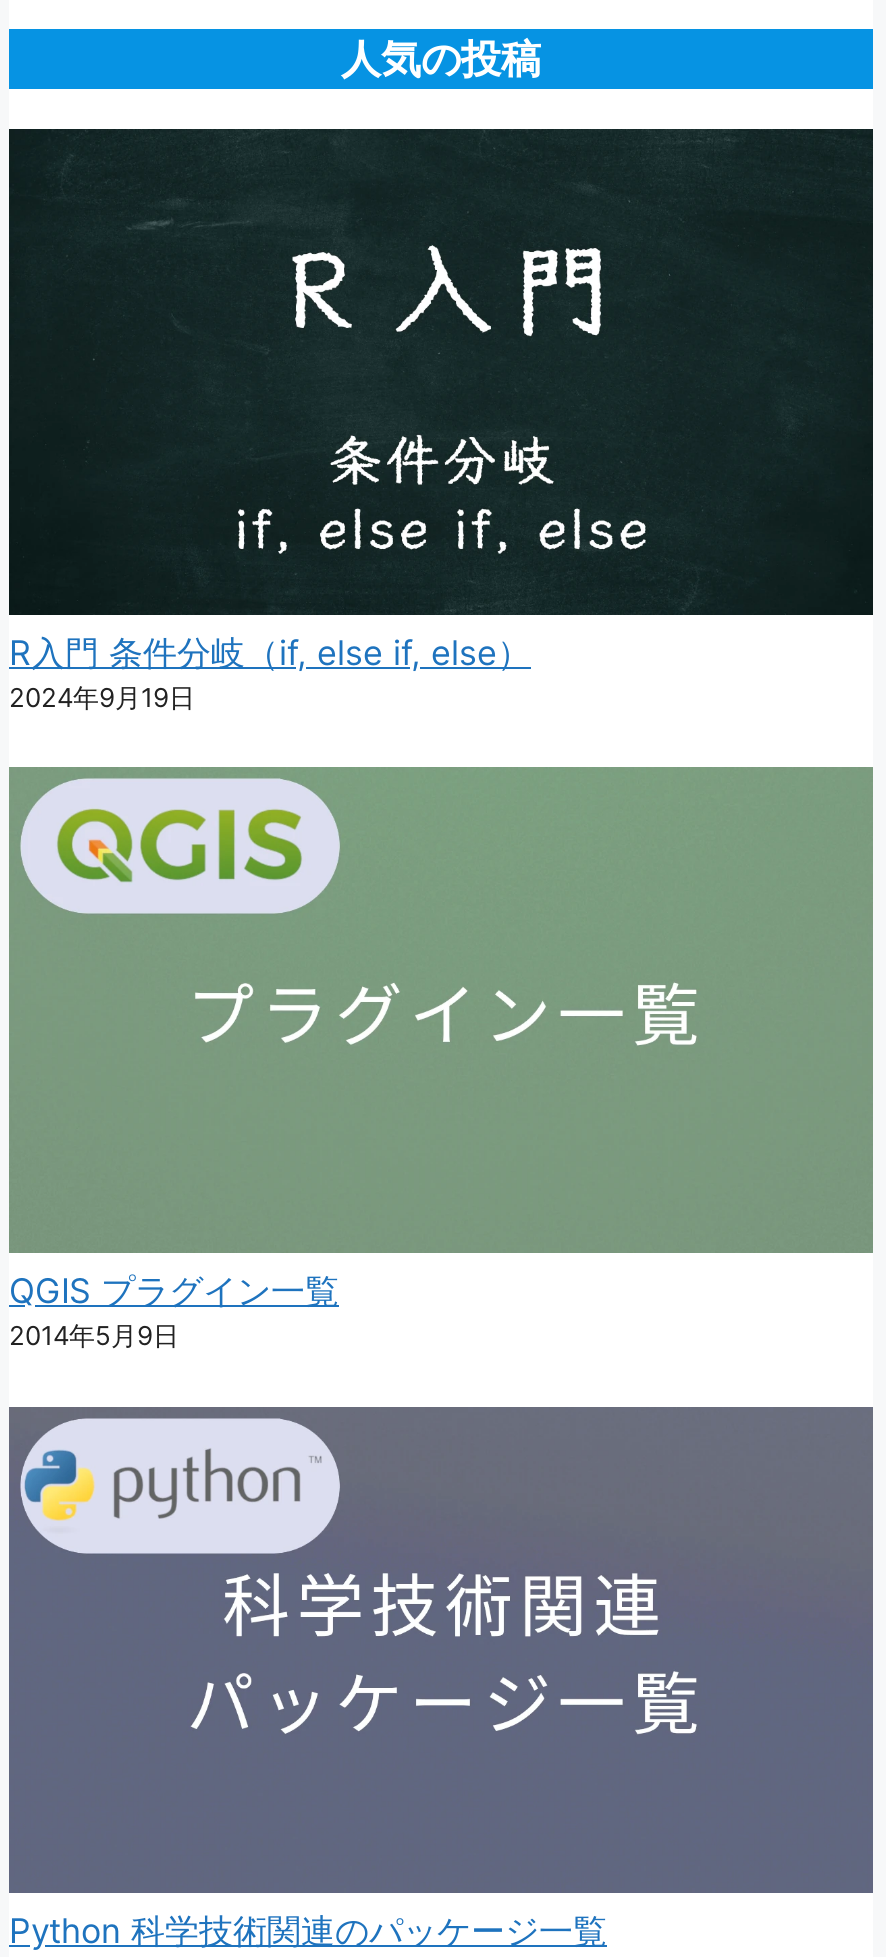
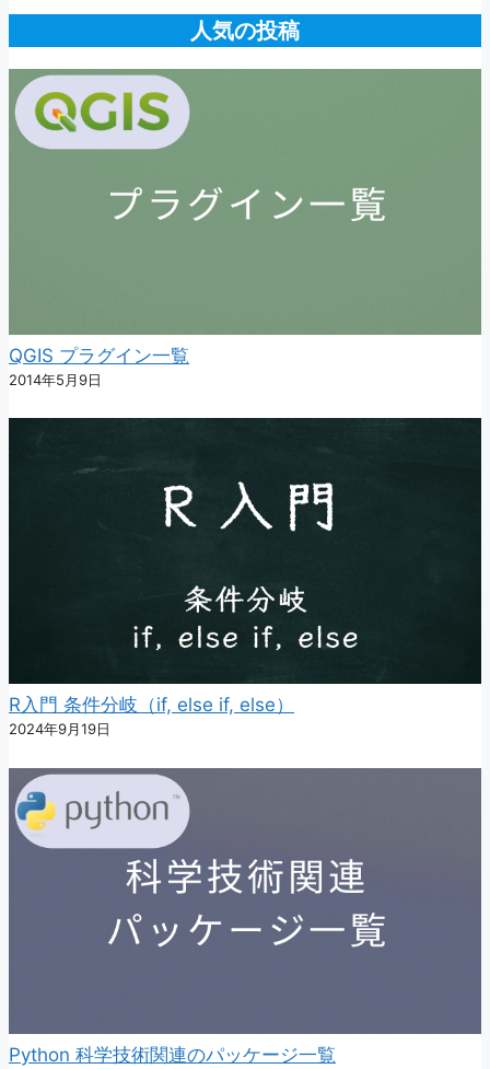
moved [9,129,873,713] -> [9,418,481,738]: [image] | R入門 条件分岐（if, else if, else） | 2024年9月19日
moved [55,807,303,883] -> [34,91,170,132]: [image]
moved [197,975,409,1053] -> [112,183,227,225]: [image]
moved [9,1272,339,1352] -> [9,344,189,388]: QGIS プラグイン一覧 | 2014年5月9日

